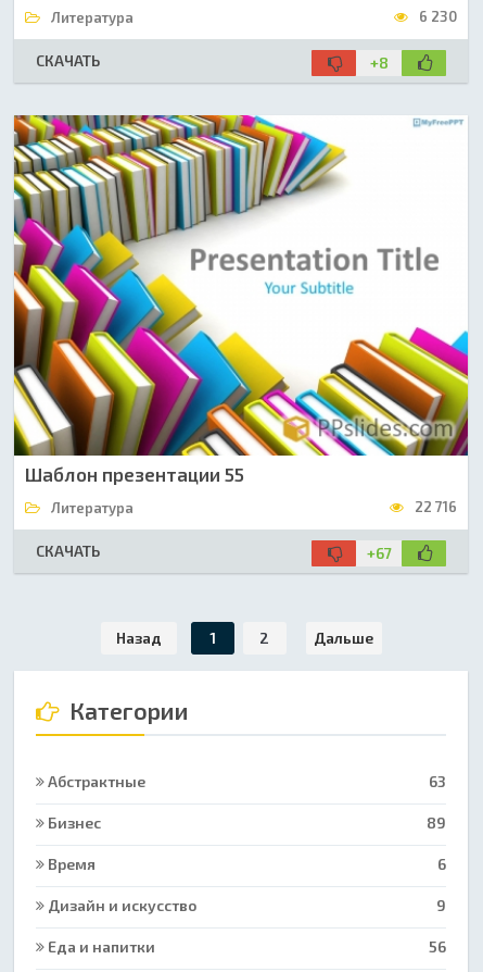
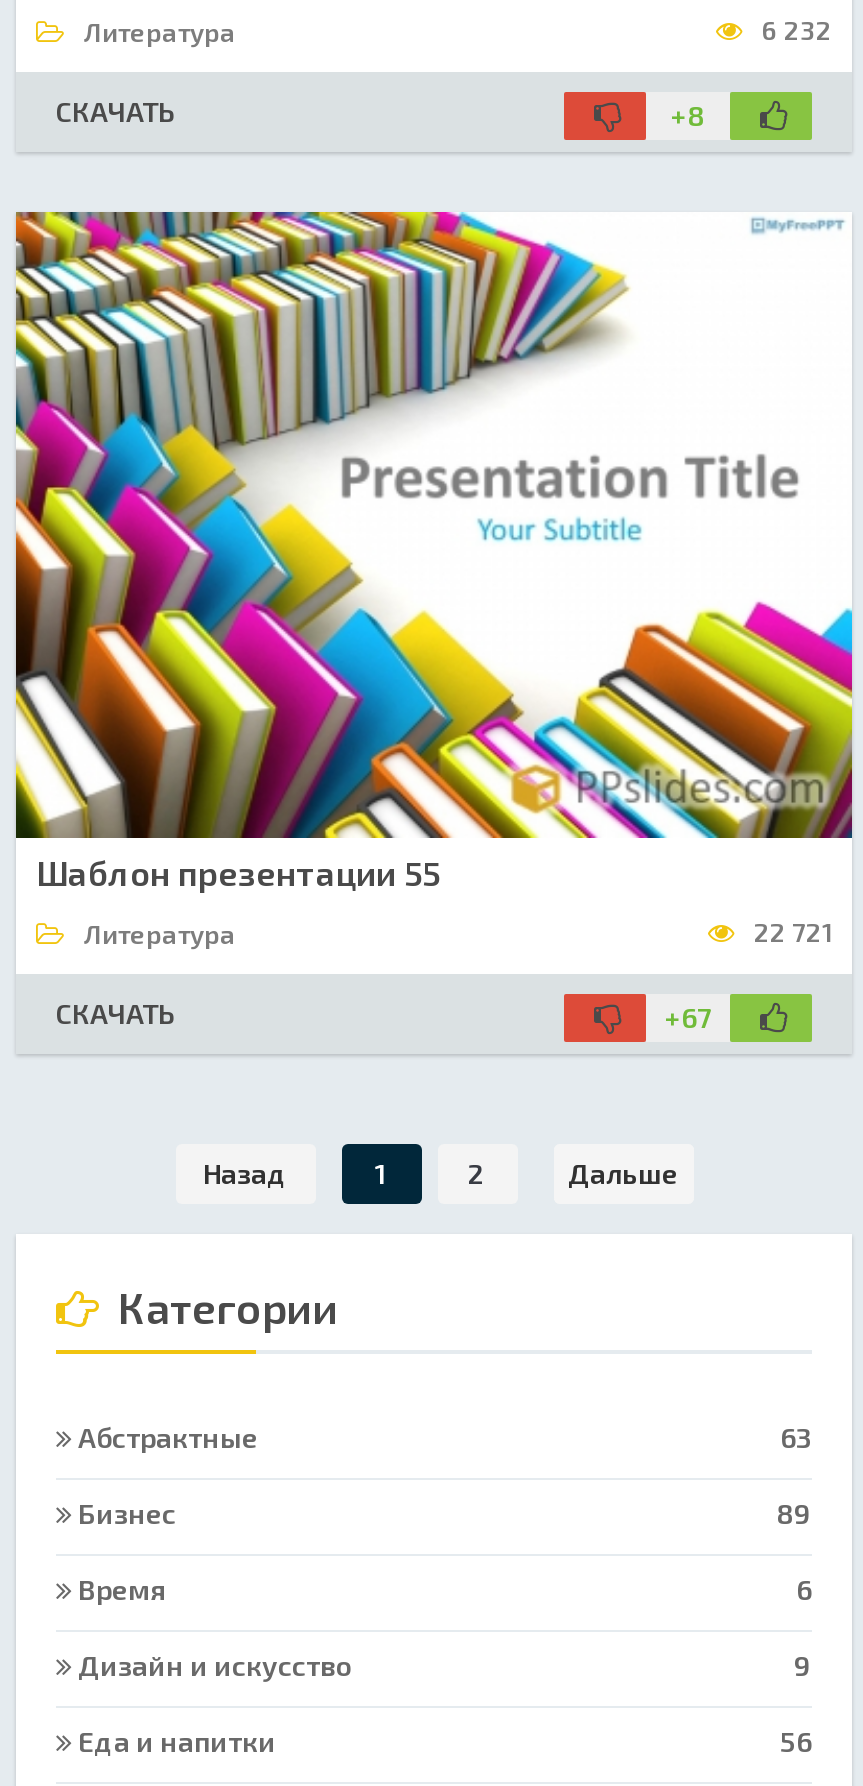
[416,7,457,24] 6 230 -> [756,13,832,45] 6 232
[411,498,457,515] 22 716 -> [748,916,832,948] 22 721

